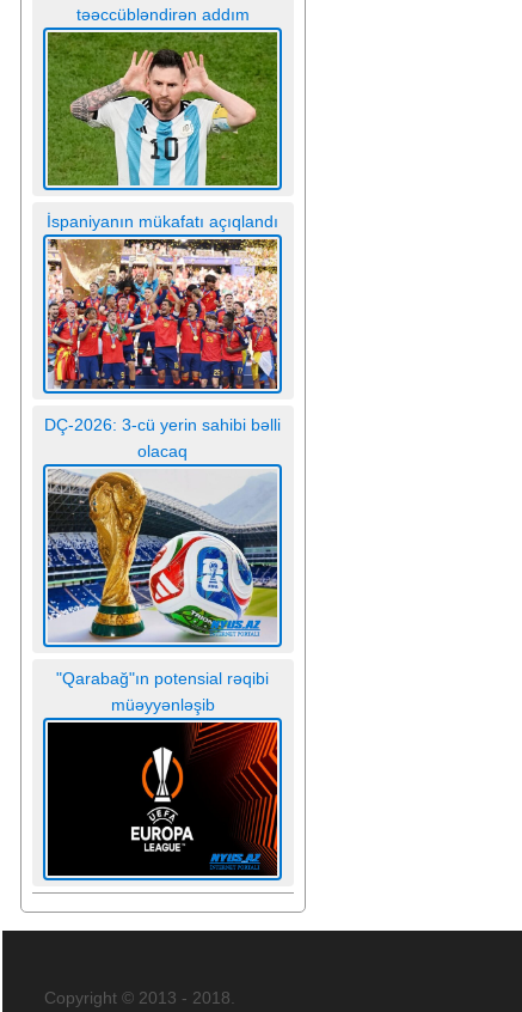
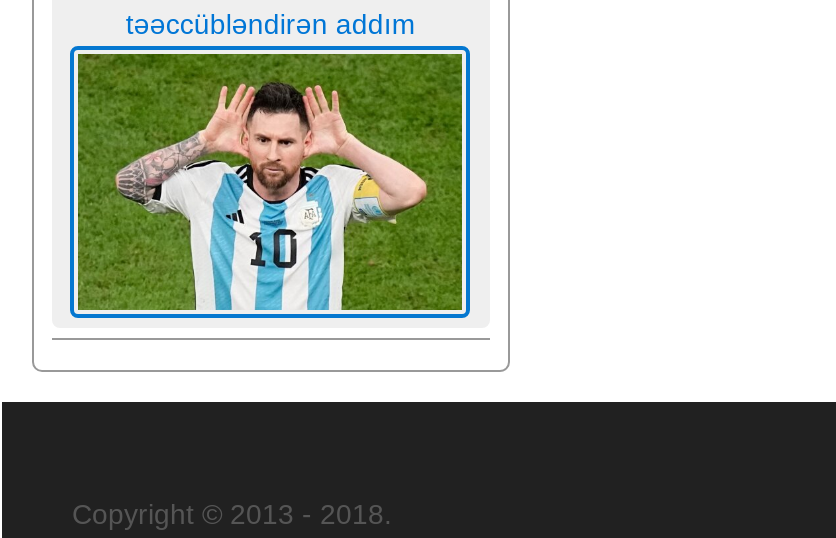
[47,212,279,231] İspaniyanın mükafatı açıqlandı -> none
[42,240,283,461] [image] | DÇ-2026: 3-cü yerin sahibi bəlli | olacaq -> none
[42,463,283,714] [image] | "Qarabağ"ın potensial rəqibi | müəyyənləşib -> none
[47,721,278,877] [image] -> none

